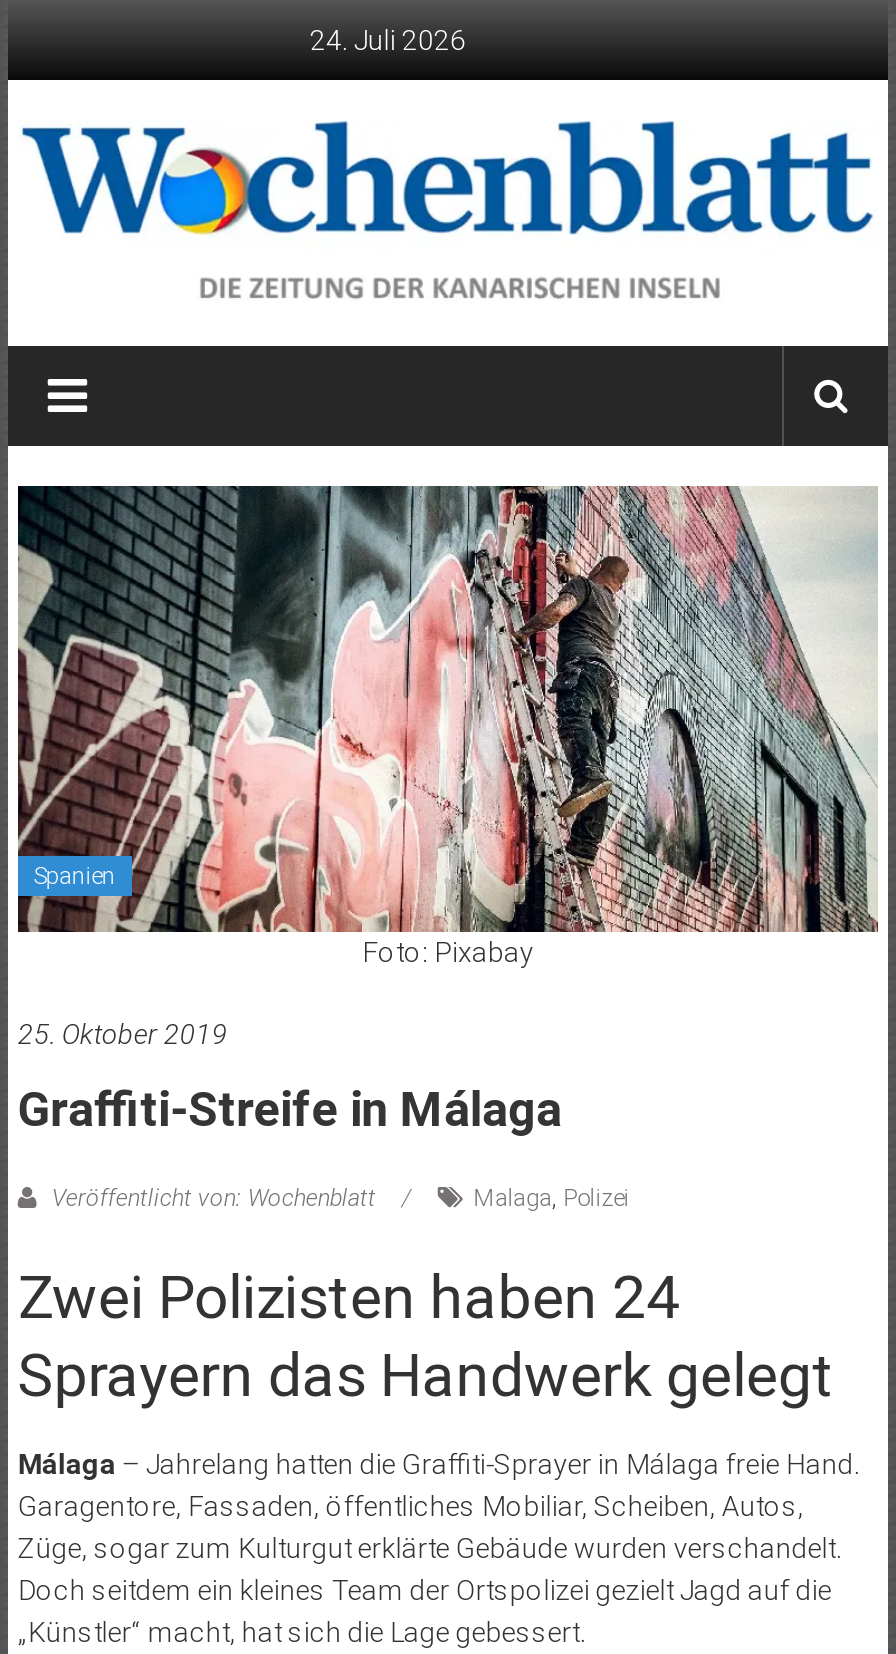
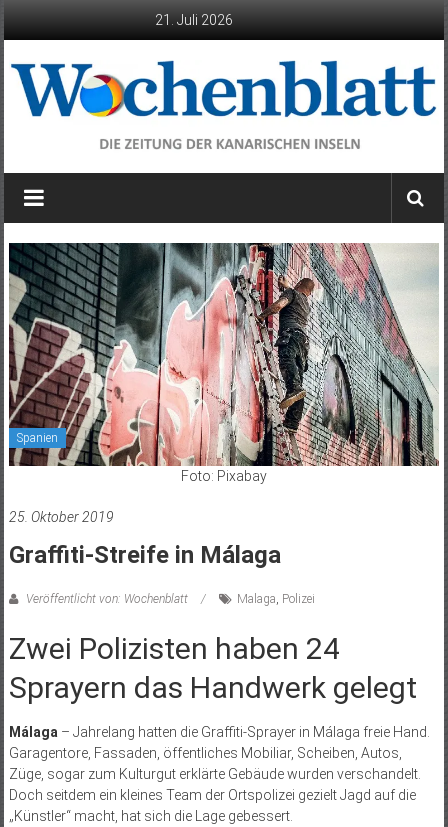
[310,24,466,56] 24. Juli 2026 -> [155,12,233,28] 21. Juli 2026

